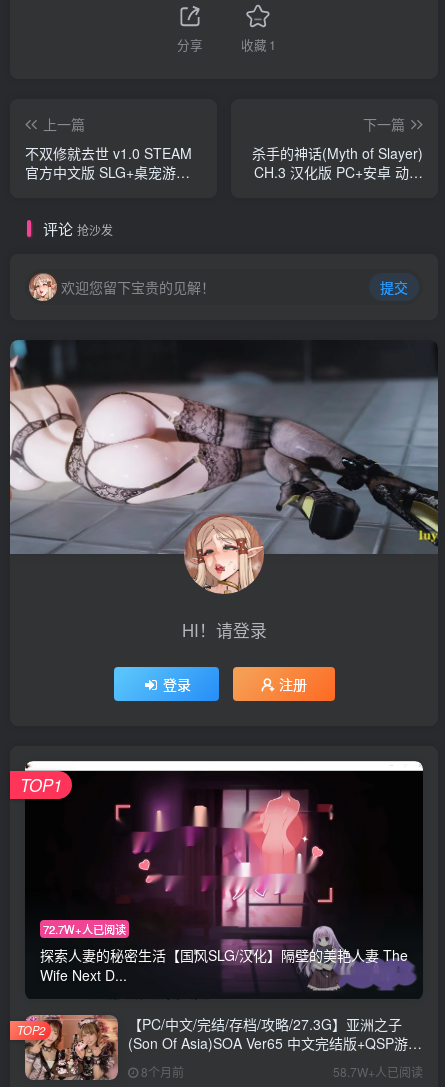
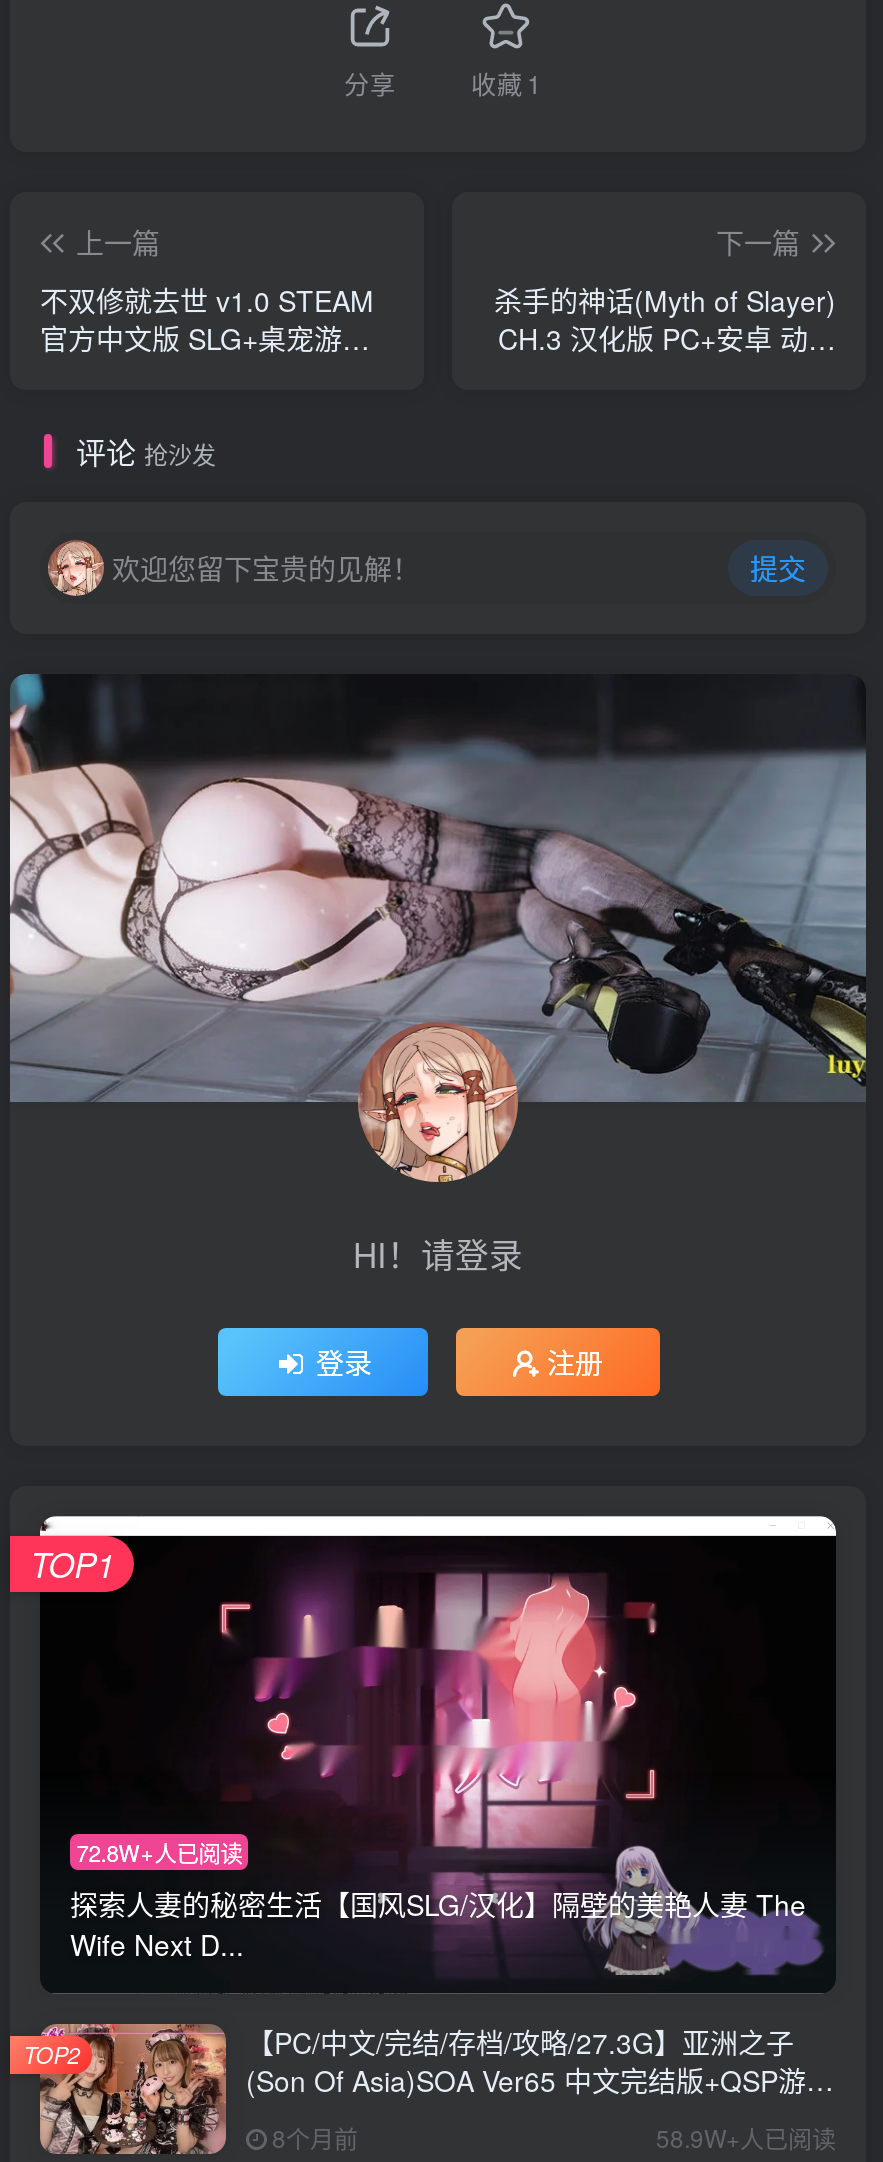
[43,921,126,937] 72.7W+人已阅读 -> [76,1835,242,1867] 72.8W+人已阅读
[333,1063,423,1080] 58.7W+人已阅读 -> [656,2120,836,2154] 58.9W+人已阅读

